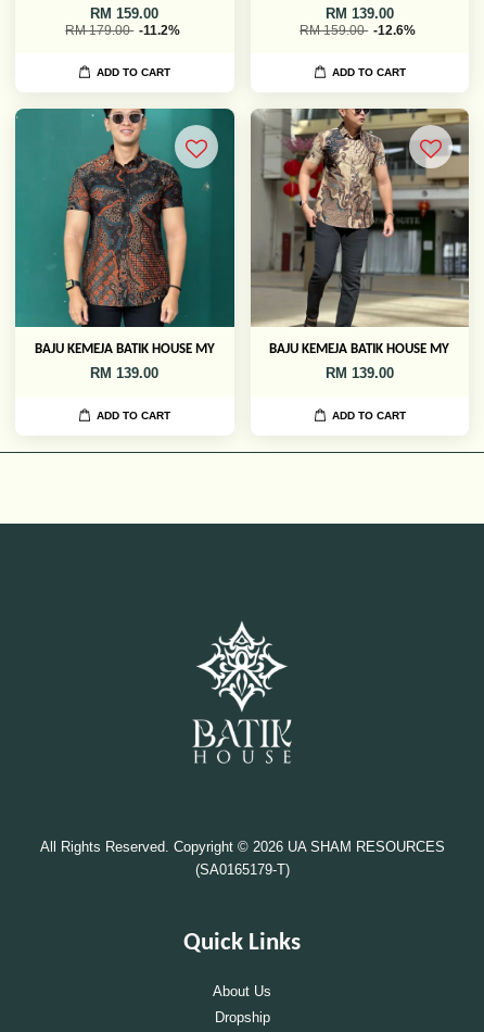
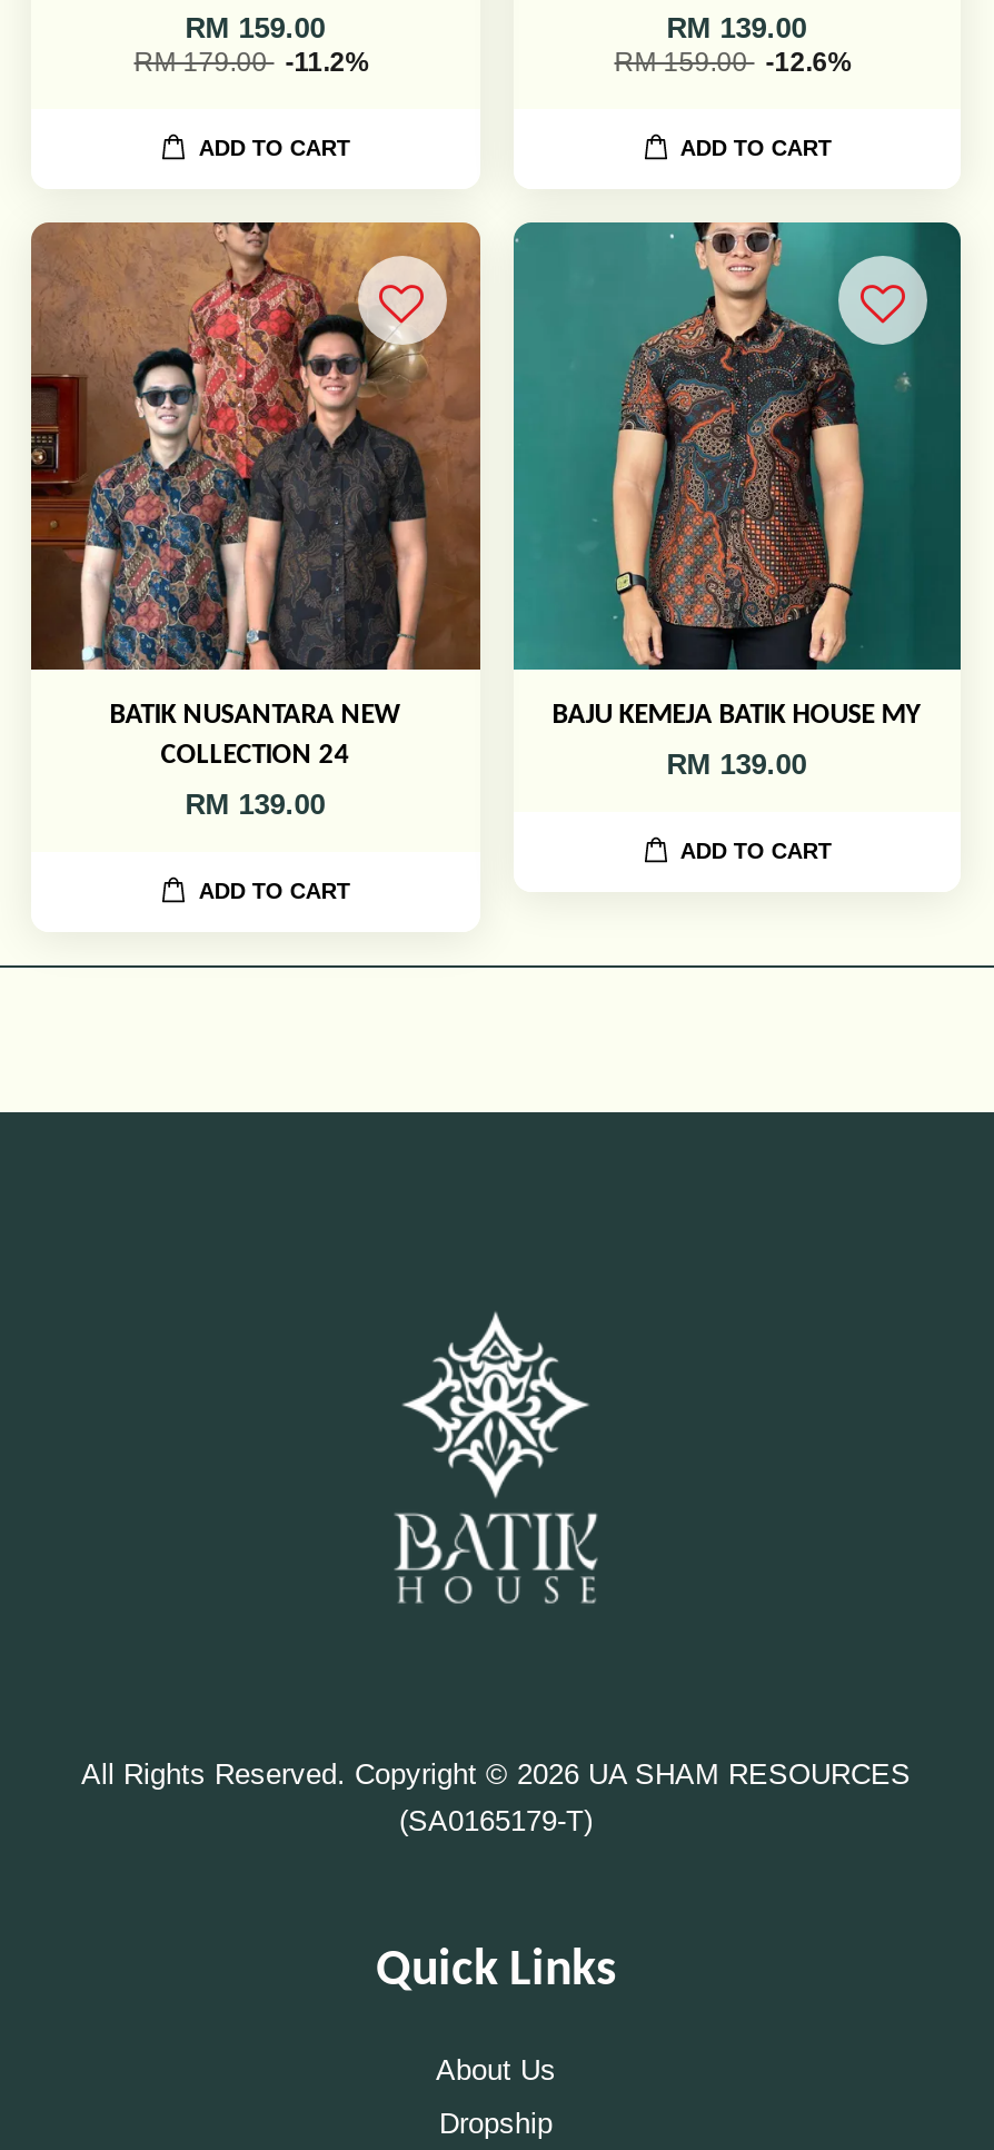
[14,108,235,356] [image] | BAJU KEMEJA BATIK HOUSE MY -> [29,220,483,770] [image] | BATIK NUSANTARA NEW | COLLECTION 24
[251,108,470,327] [image] -> [511,220,963,672] [image]

